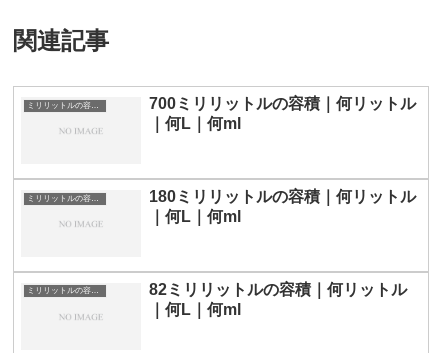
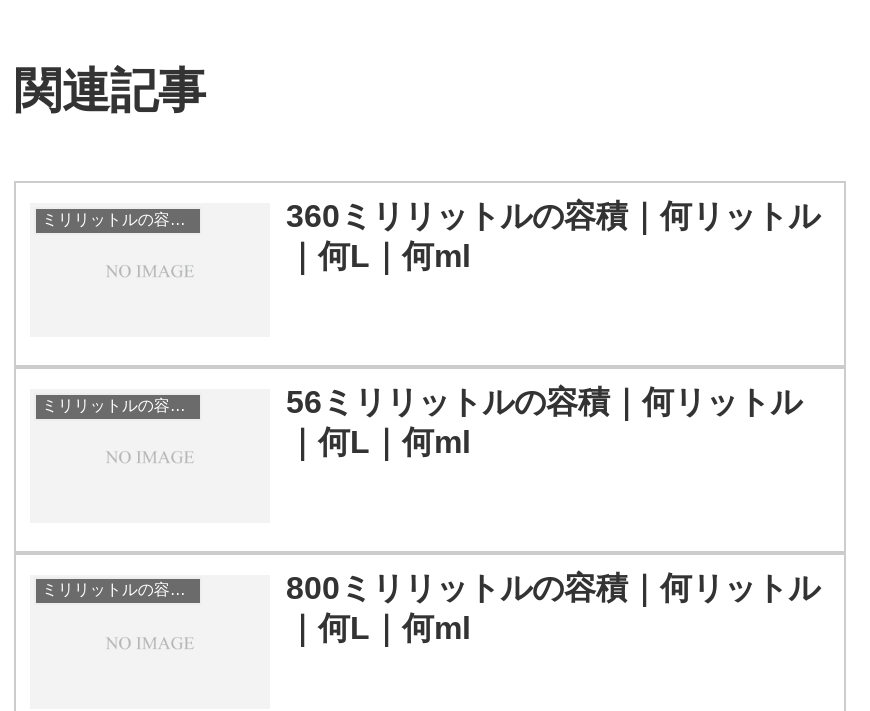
[149,95,416,112] 700ミリリットルの容積｜何リットル -> [286,199,820,233] 360ミリリットルの容積｜何リットル
[149,188,416,205] 180ミリリットルの容積｜何リットル -> [286,384,802,418] 56ミリリットルの容積｜何リットル
[149,280,407,297] 82ミリリットルの容積｜何リットル -> [286,570,820,604] 800ミリリットルの容積｜何リットル

